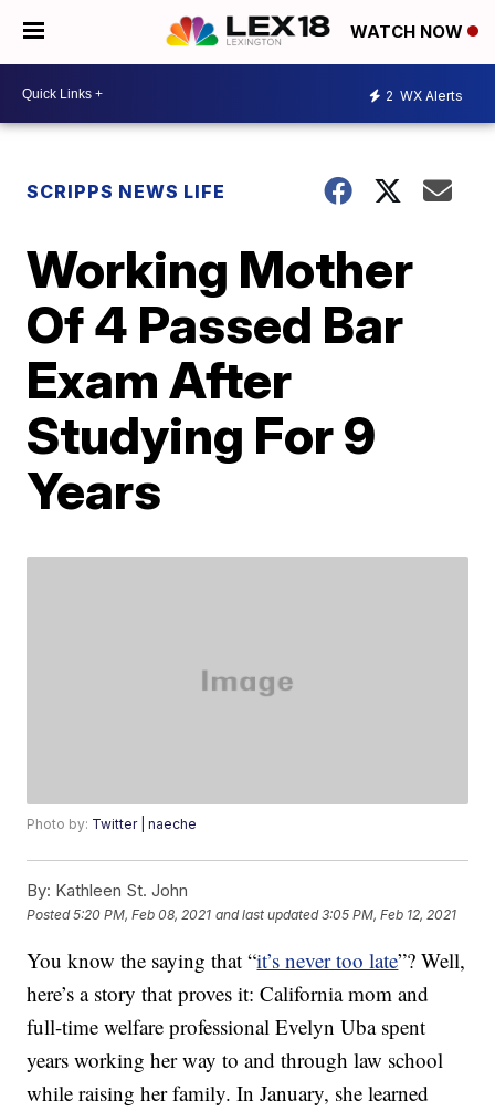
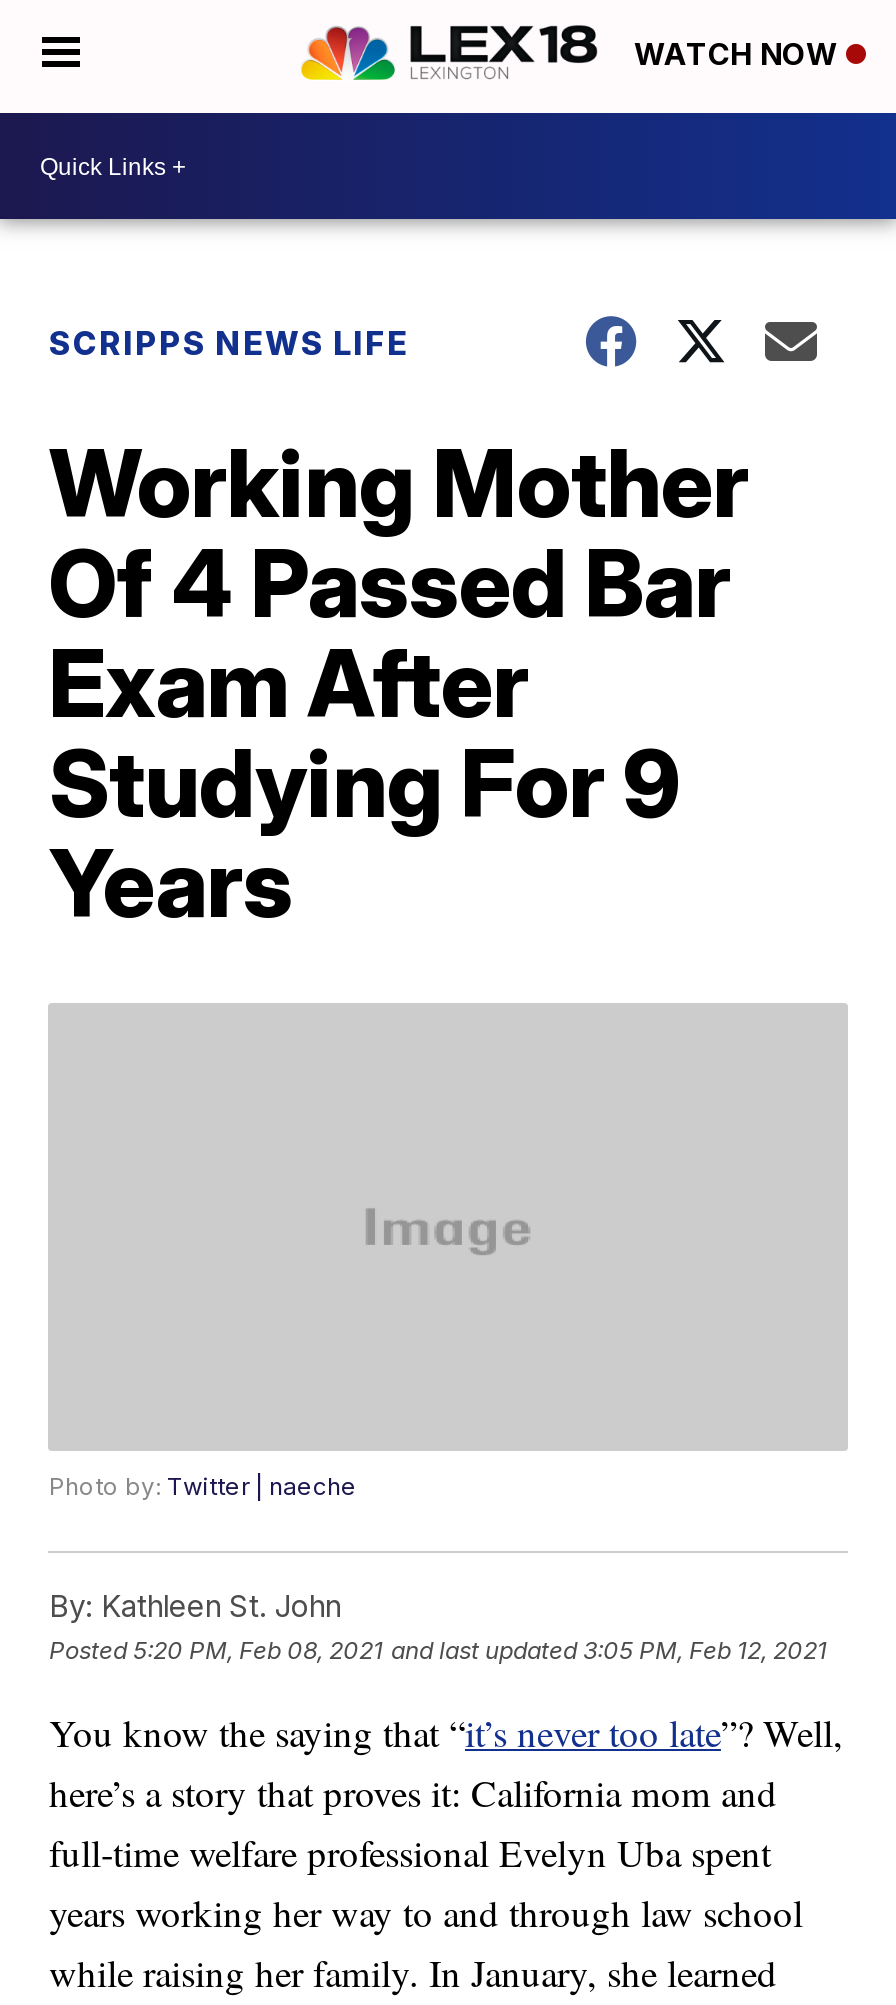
[386,87,463,103] 2 WX Alerts -> none

